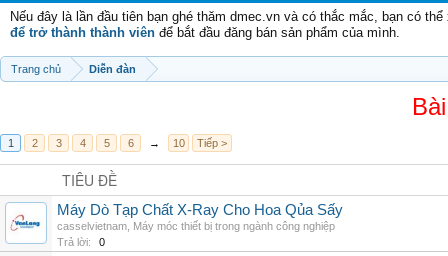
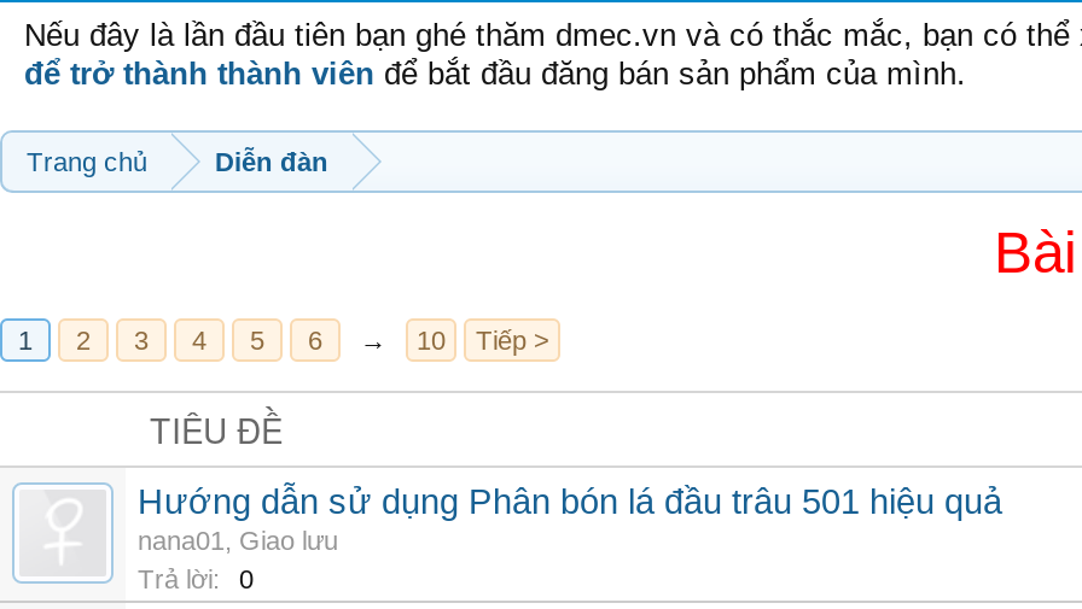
[9,206,43,240] [image] -> none
[57,202,343,232] Máy Dò Tạp Chất X-Ray Cho Hoa Qủa Sấy | casselvietnam, Máy móc thiết bị trong ngành công nghiệp -> [138,482,1002,555] Hướng dẫn sử dụng Phân bón lá đầu trâu 501 hiệu quả | nana01, Giao lưu

